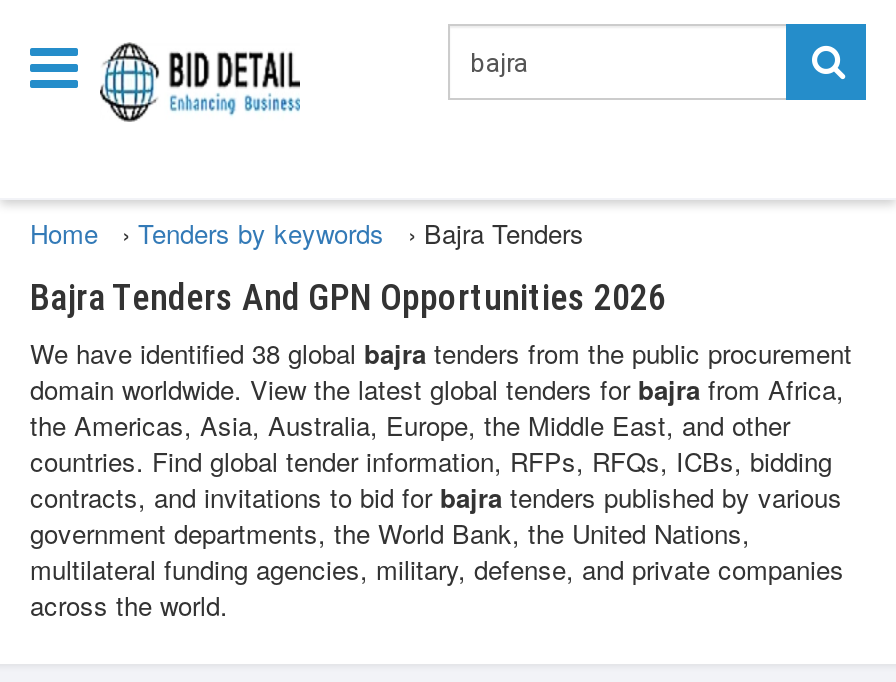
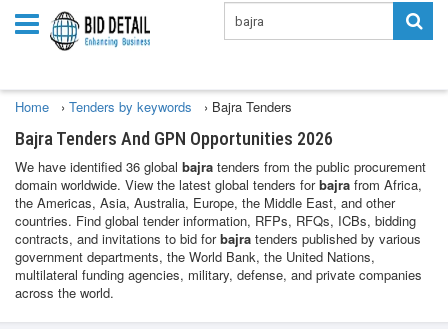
[30,334,852,372] We have identified 38 global bajra tenders from the public procurement -> [15,157,426,176] We have identified 36 global bajra tenders from the public procurement

